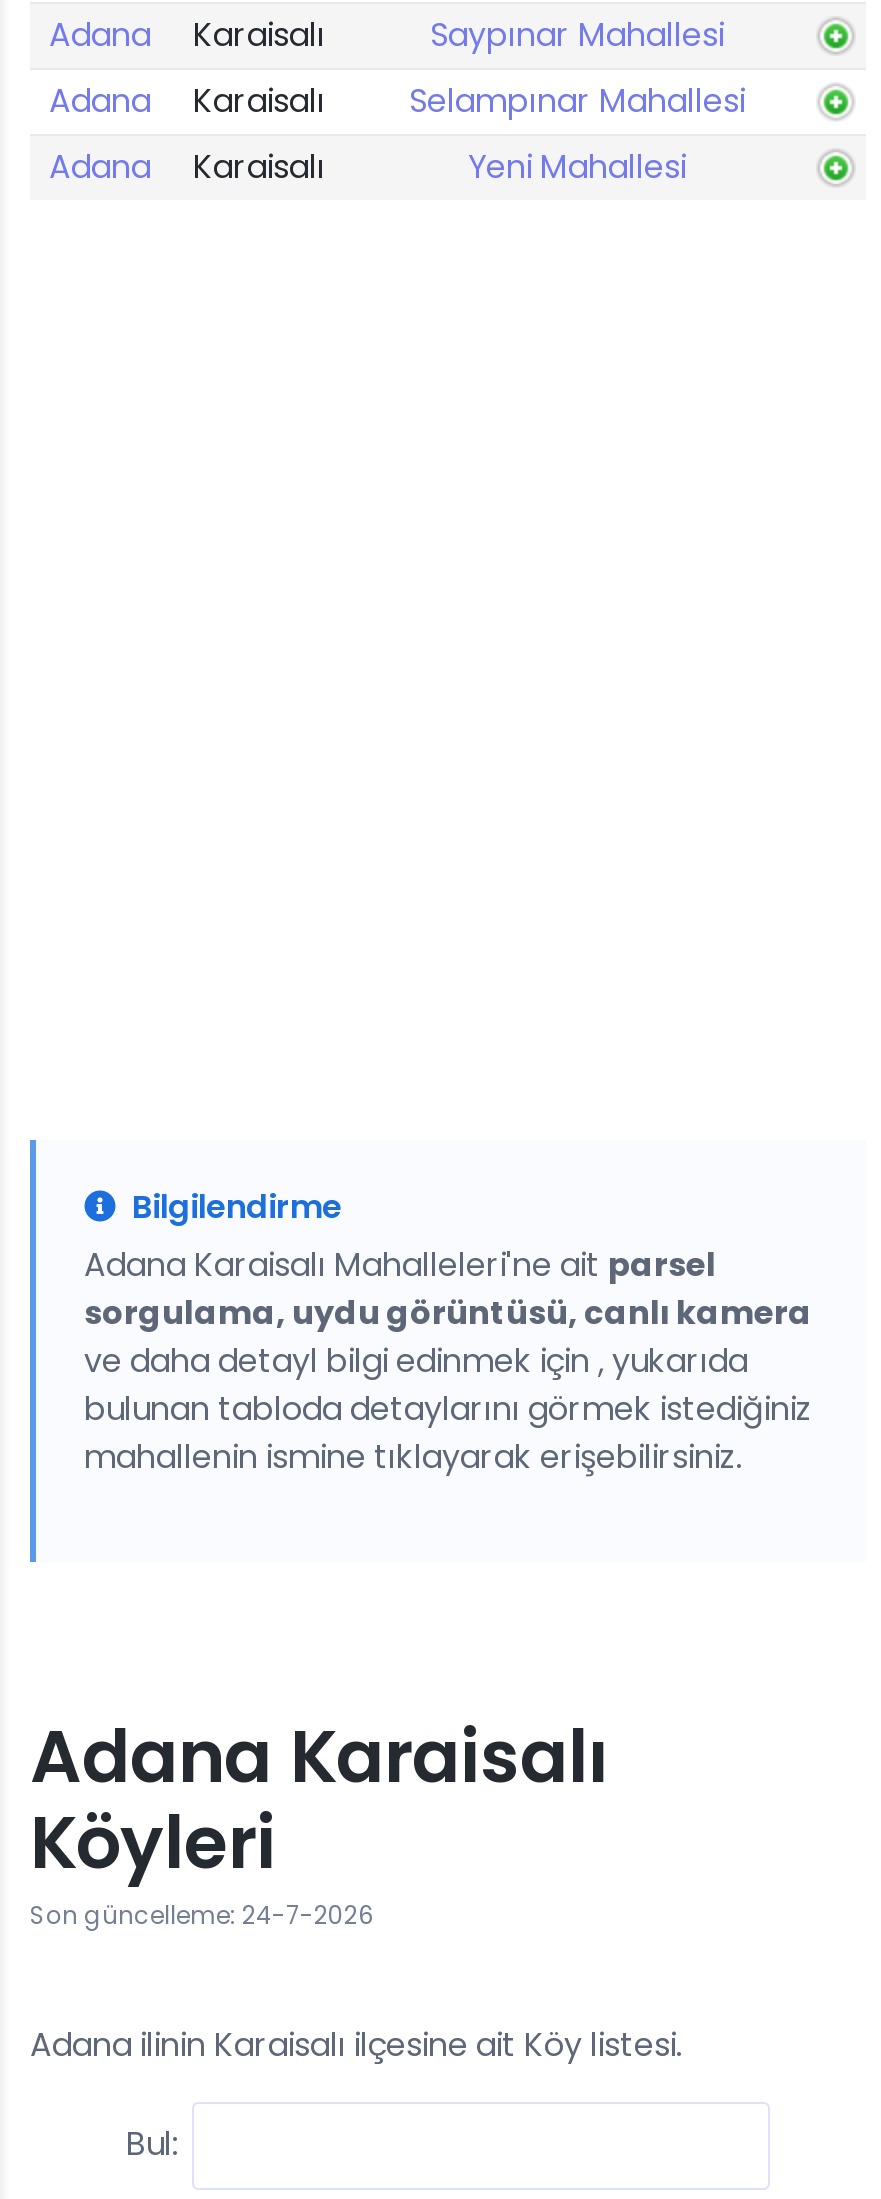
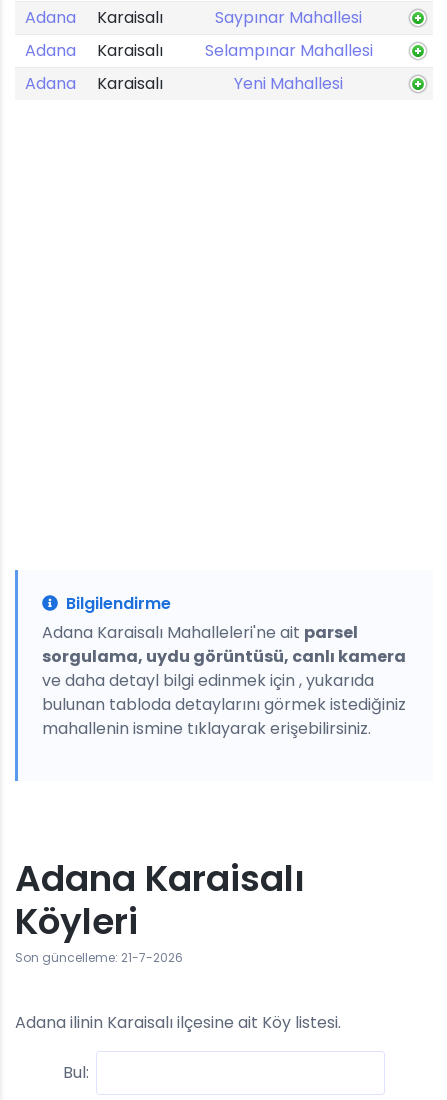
[30,1898,374,1932] Son güncelleme: 24-7-2026 -> [15,949,183,966] Son güncelleme: 21-7-2026

